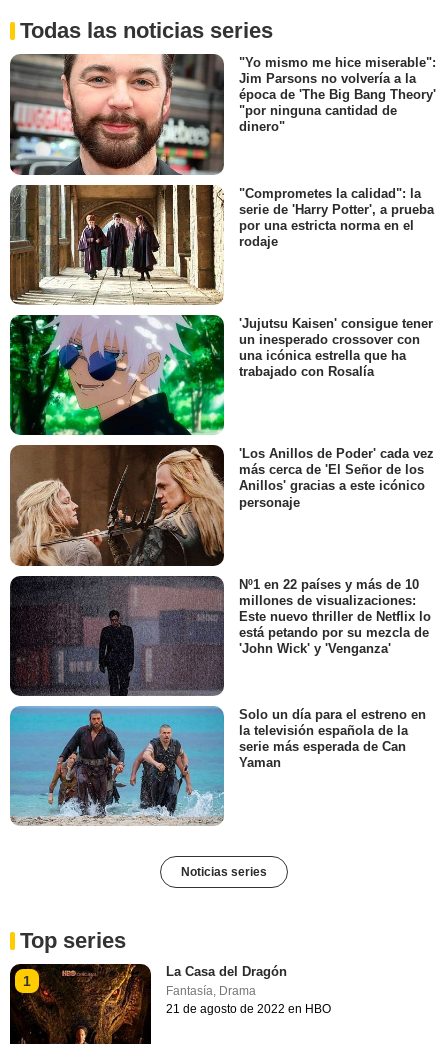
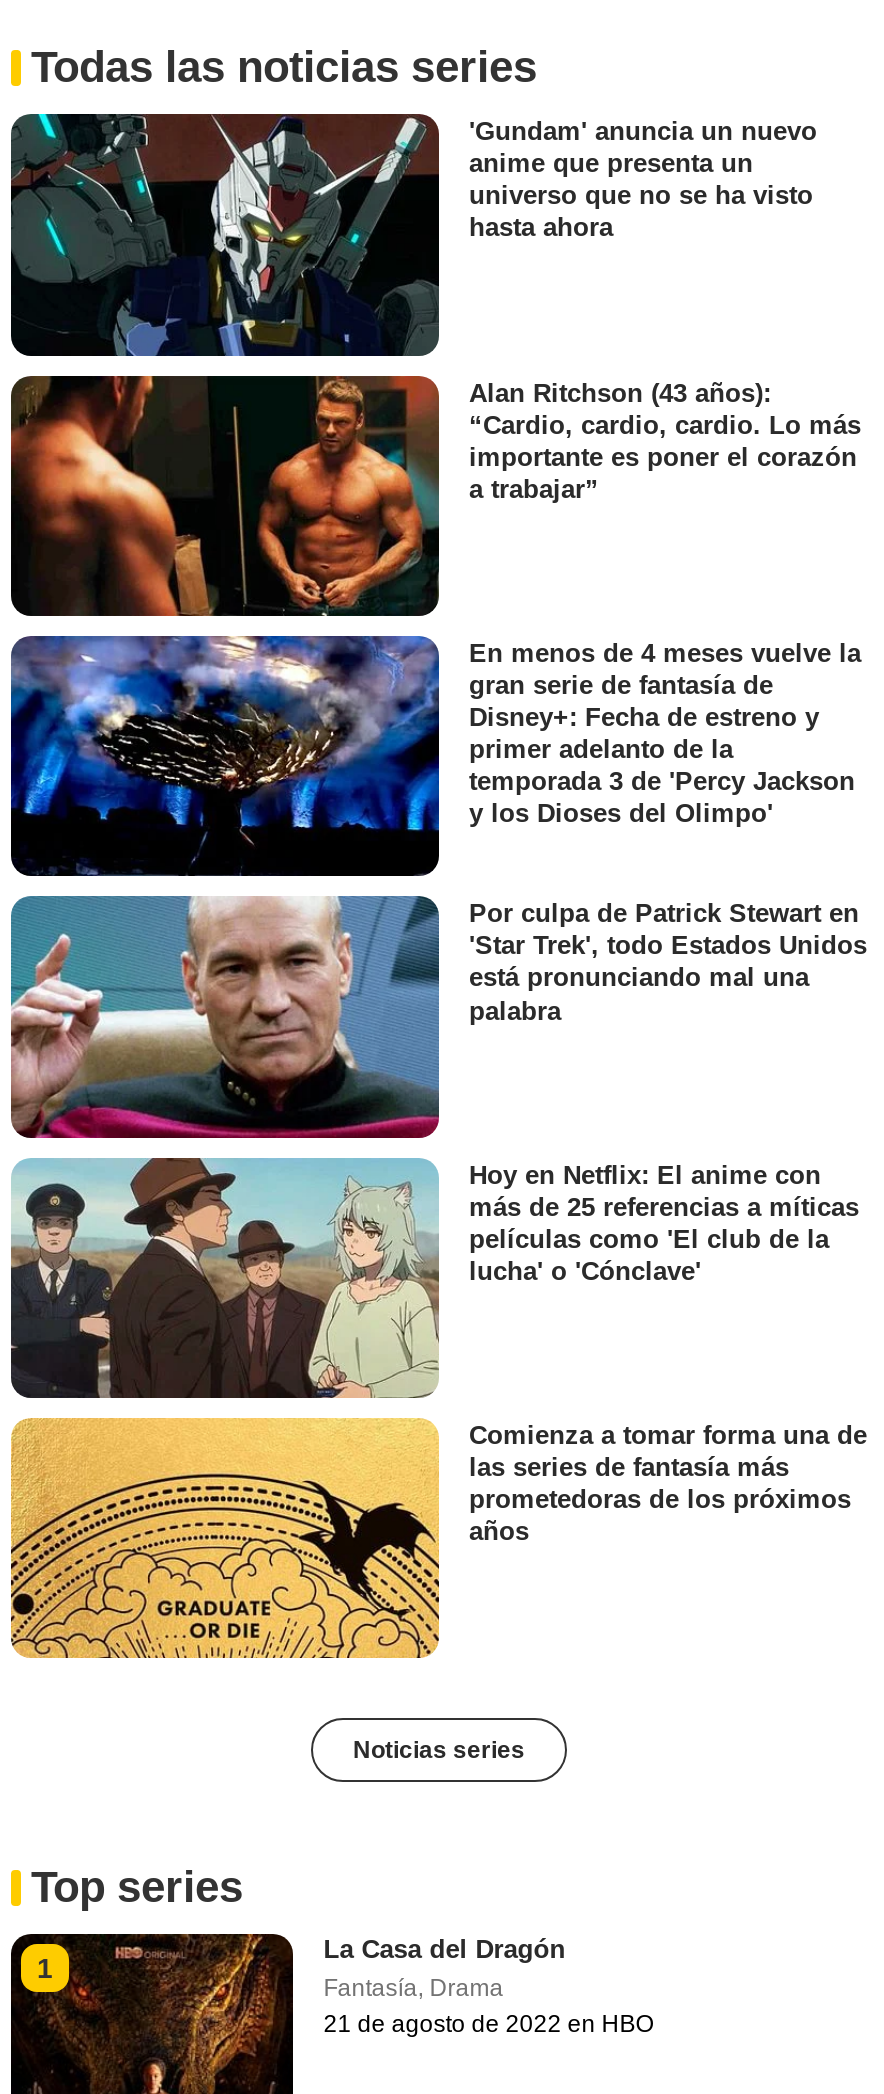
[10,53,436,176] [image] | "Yo mismo me hice miserable": | Jim Parsons no volvería a la | época de 'The Big Bang Theory' | "por ninguna cantidad de | dinero" -> [11,112,817,358] [image] | 'Gundam' anuncia un nuevo | anime que presenta un | universo que no se ha visto | hasta ahora
[10,184,434,306] [image] | "Comprometes la calidad": la | serie de 'Harry Potter', a prueba | por una estricta norma en el | rodaje -> [11,374,861,618] [image] | Alan Ritchson (43 años): | “Cardio, cardio, cardio. Lo más | importante es poner el corazón | a trabajar”
[9,314,433,436] [image] | 'Jujutsu Kaisen' consigue tener | un inesperado crossover con | una icónica estrella que ha | trabajado con Rosalía -> [9,634,861,878] [image] | En menos de 4 meses vuelve la | gran serie de fantasía de | Disney+: Fecha de estreno y | primer adelanto de la | temporada 3 de 'Percy Jackson | y los Dioses del Olimpo'
[10,444,434,567] [image] | 'Los Anillos de Poder' cada vez | más cerca de 'El Señor de los | Anillos' gracias a este icónico | personaje -> [11,894,867,1140] [image] | Por culpa de Patrick Stewart en | 'Star Trek', todo Estados Unidos | está pronunciando mal una | palabra
[9,575,431,697] [image] | Nº1 en 22 países y más de 10 | millones de visualizaciones: | Este nuevo thriller de Netflix lo | está petando por su mezcla de | 'John Wick' y 'Venganza' -> [9,1158,859,1400] [image] | Hoy en Netflix: El anime con | más de 25 referencias a míticas | películas como 'El club de la | lucha' o 'Cónclave'
[9,705,426,826] [image] | Solo un día para el estreno en | la televisión española de la | serie más esperada de Can | Yaman -> [9,1416,867,1658] [image] | Comienza a tomar forma una de | las series de fantasía más | prometedoras de los próximos | años

